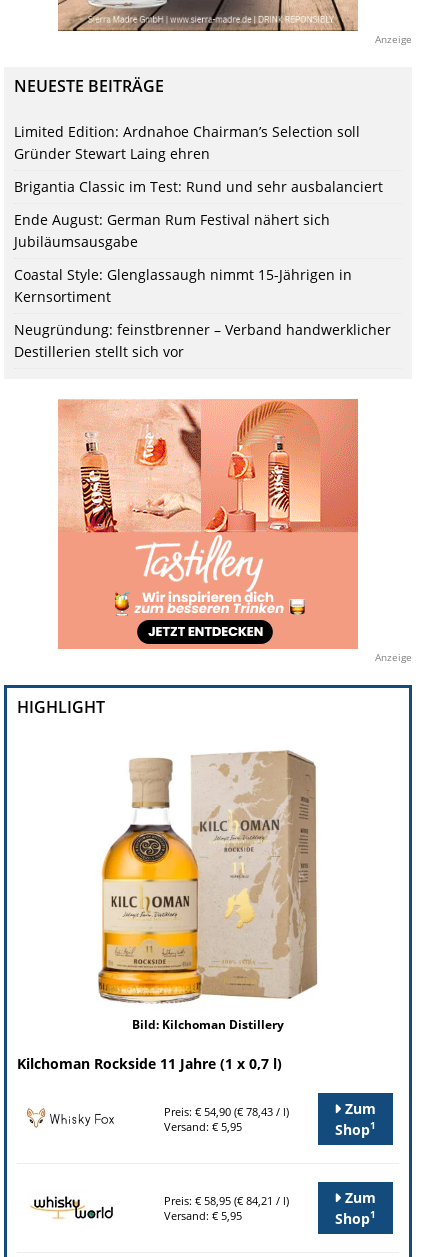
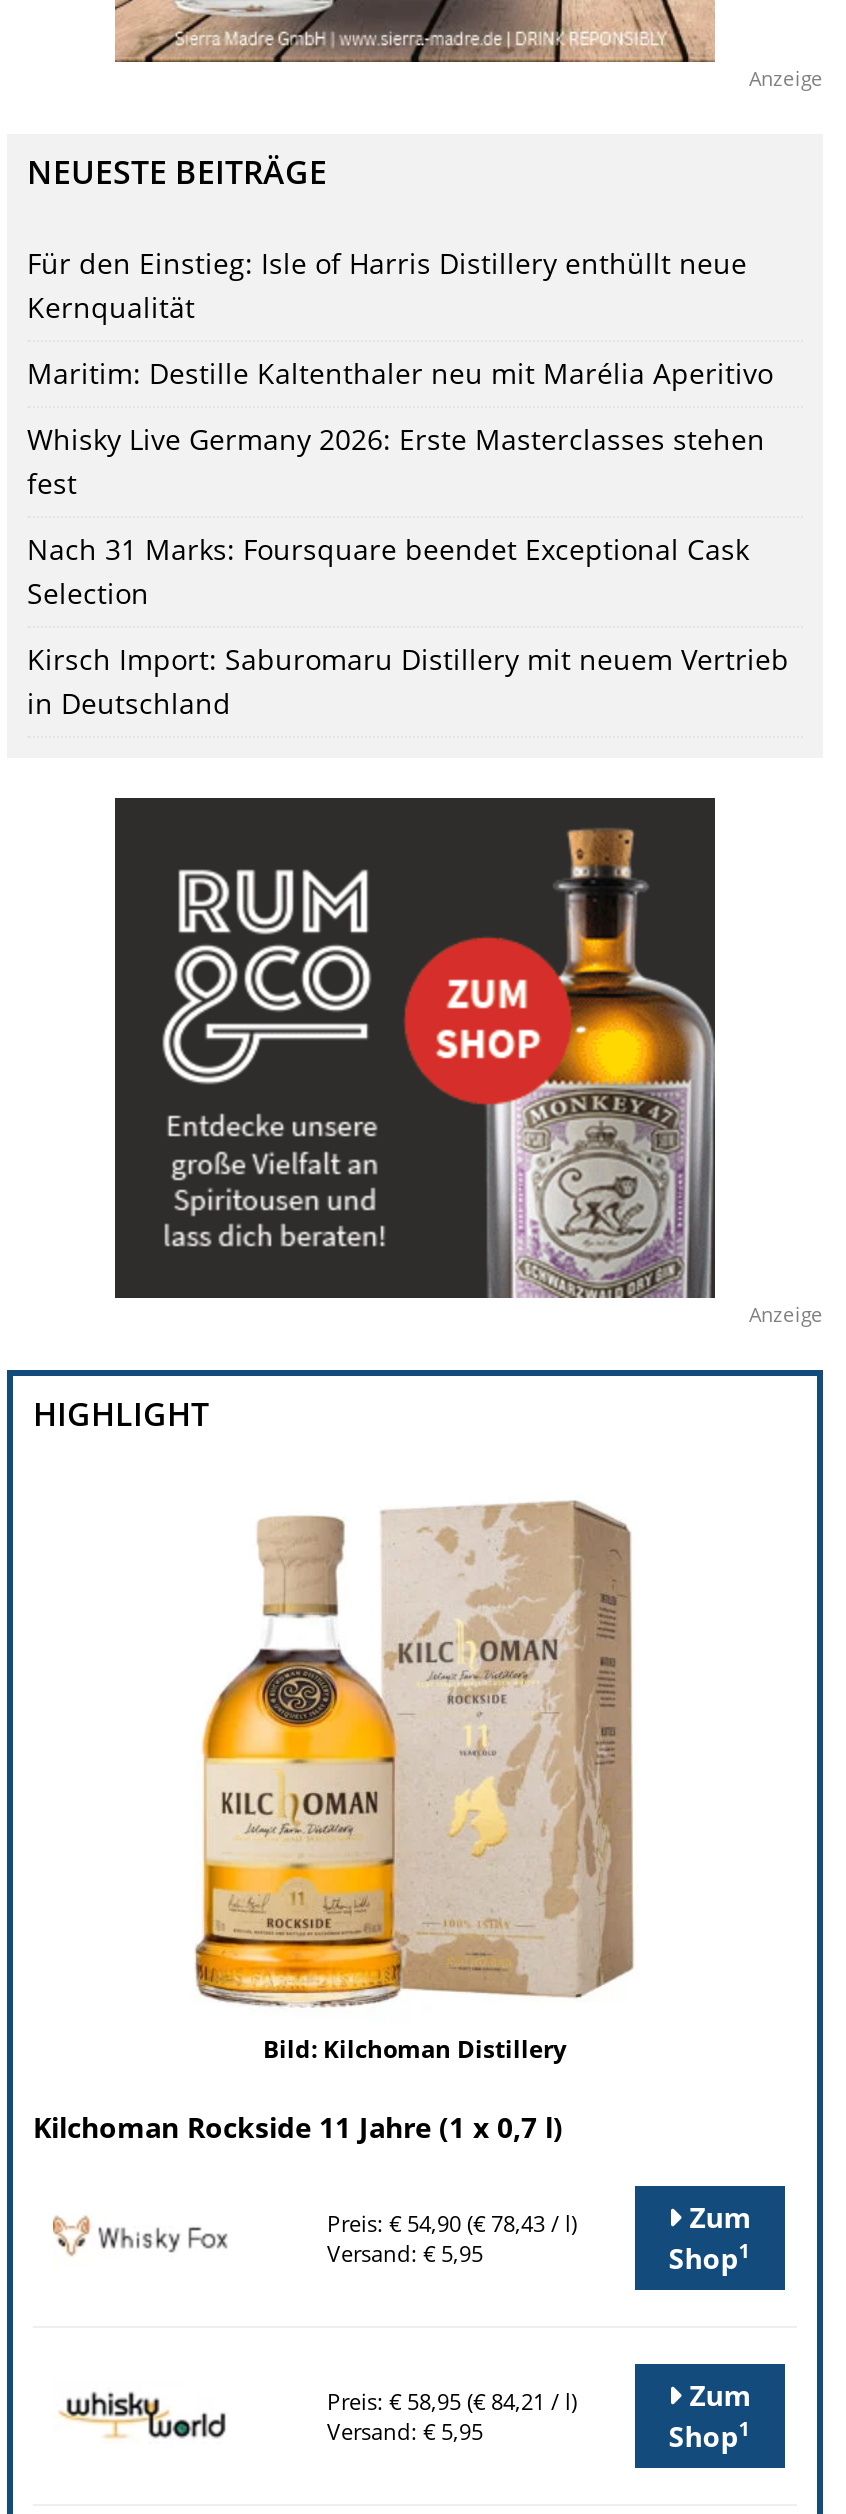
[14,122,360,163] Limited Edition: Ardnahoe Chairman’s Selection soll | Gründer Stewart Laing ehren -> [27,243,747,325] Für den Einstieg: Isle of Harris Distillery enthüllt neue | Kernqualität
[14,177,383,196] Brigantia Classic im Test: Rund und sehr ausbalanciert -> [27,353,773,391] Maritim: Destille Kaltenthaler neu mit Marélia Aperitivo
[14,210,330,251] Ende August: German Rum Festival nähert sich | Jubiläumsausgabe -> [27,419,765,501] Whisky Live Germany 2026: Erste Masterclasses stehen | fest
[14,265,352,306] Coastal Style: Glenglassaugh nimmt 15-Jährigen in | Kernsortiment -> [27,529,749,611] Nach 31 Marks: Foursquare beendet Exceptional Cask | Selection
[14,320,391,361] Neugründung: feinstbrenner – Verband handwerklicher | Destillerien stellt sich vor -> [27,639,789,721] Kirsch Import: Saburomaru Distillery mit neuem Vertrieb | in Deutschland
[58,398,359,650] [image] -> [113,796,717,1300] [image]

